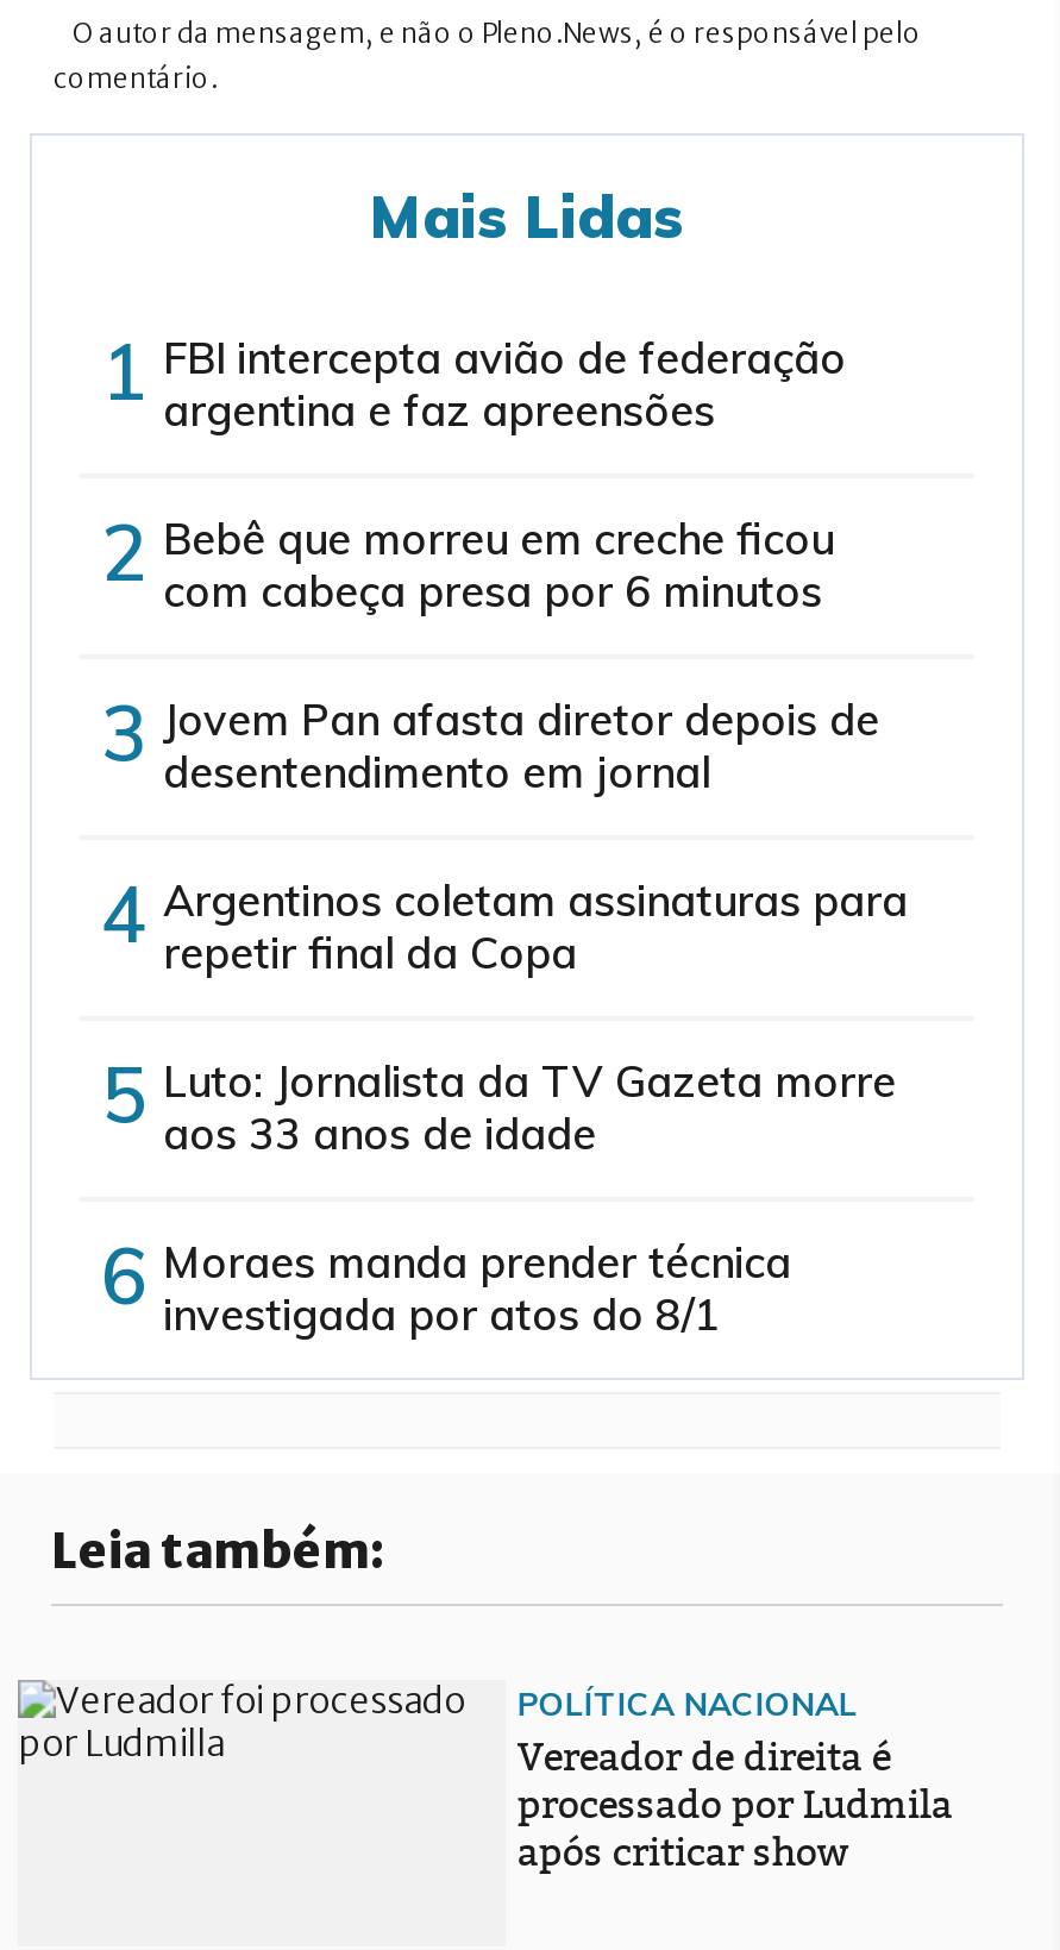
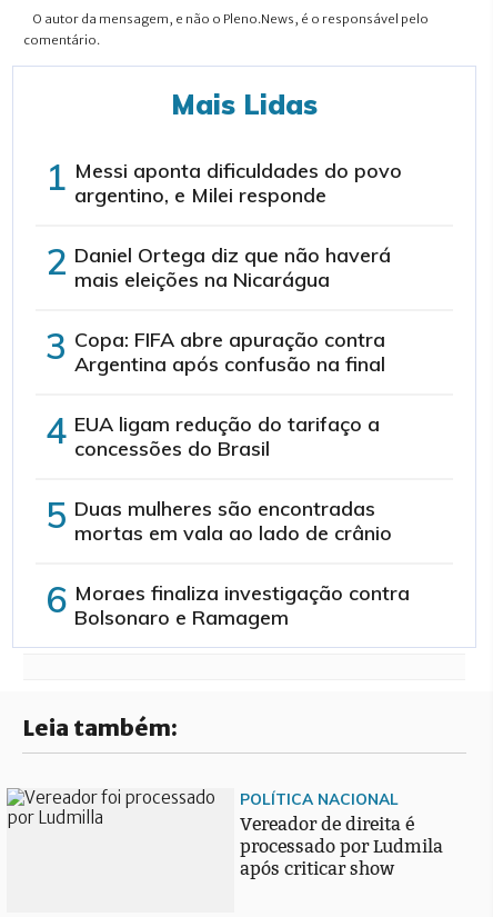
[163,332,846,439] FBI intercepta avião de federação | argentina e faz apreensões -> [74,158,402,208] Messi aponta dificuldades do povo | argentino, e Milei responde
[163,513,834,620] Bebê que morreu em creche ficou | com cabeça presa por 6 minutos -> [74,243,391,293] Daniel Ortega diz que não haverá | mais eleições na Nicarágua
[163,693,879,800] Jovem Pan afasta diretor depois de | desentendimento em jornal -> [74,327,385,377] Copa: FIFA abre apuração contra | Argentina após confusão na final
[163,874,908,981] Argentinos coletam assinaturas para | repetir final da Copa -> [74,412,380,462] EUA ligam redução do tarifaço a | concessões do Brasil
[163,1055,896,1162] Luto: Jornalista da TV Gazeta morre | aos 33 anos de idade -> [74,496,392,546] Duas mulheres são encontradas | mortas em vala ao lado de crânio
[163,1236,791,1343] Moraes manda prender técnica | investigada por atos do 8/1 -> [74,581,410,631] Moraes finaliza investigação contra | Bolsonaro e Ramagem

